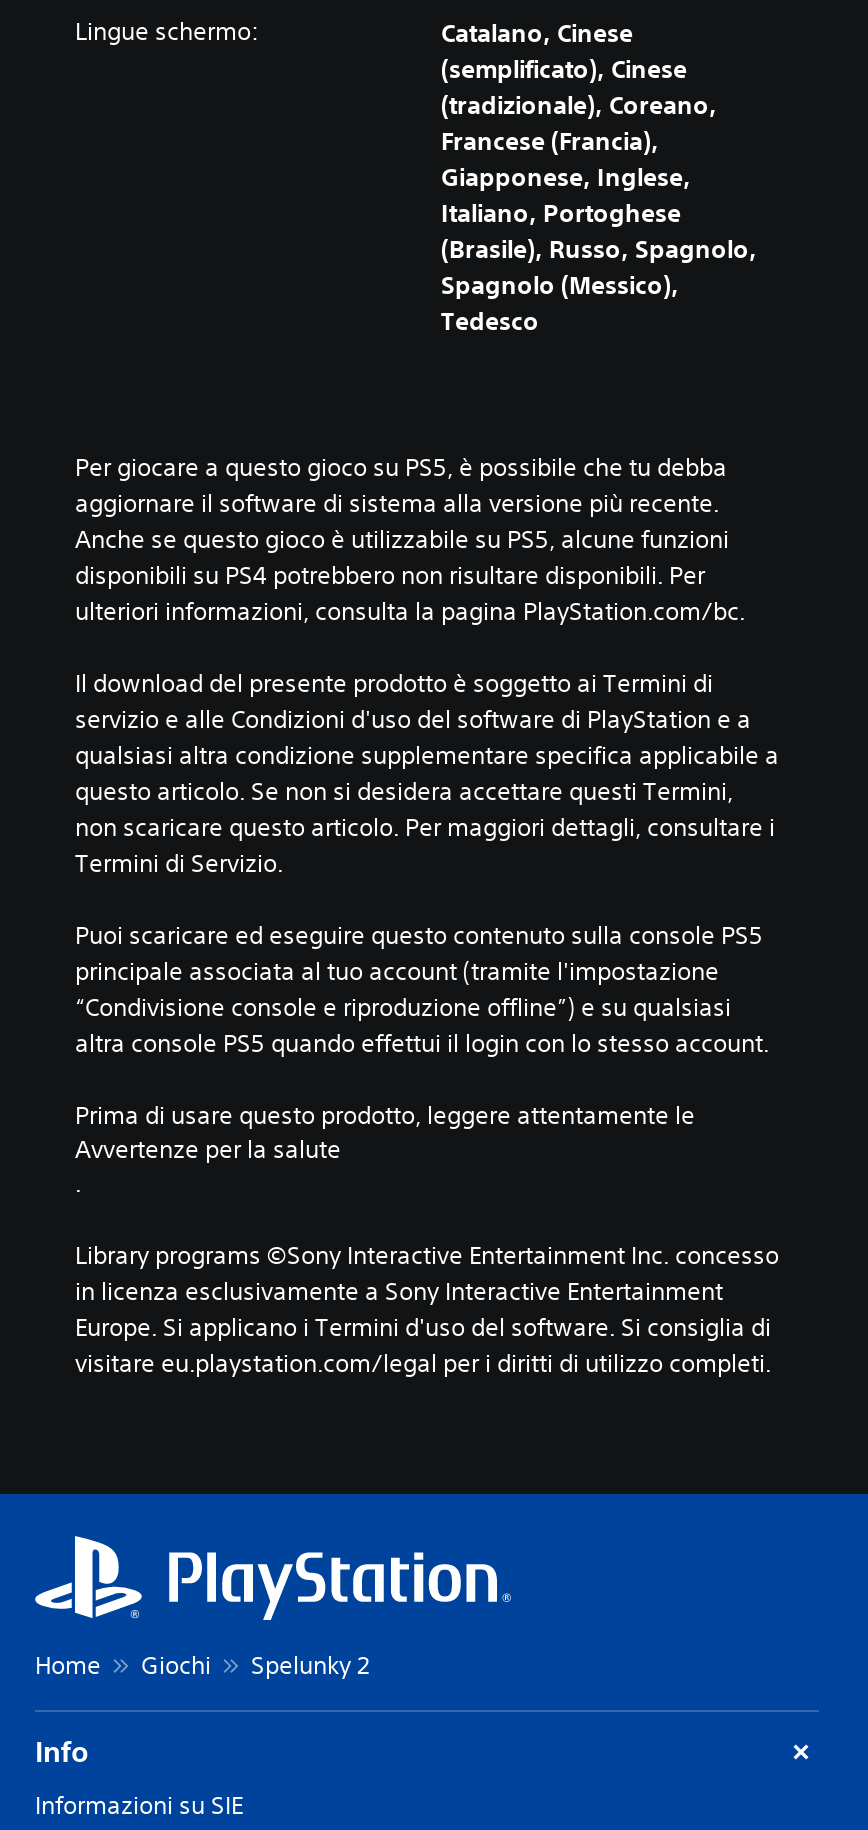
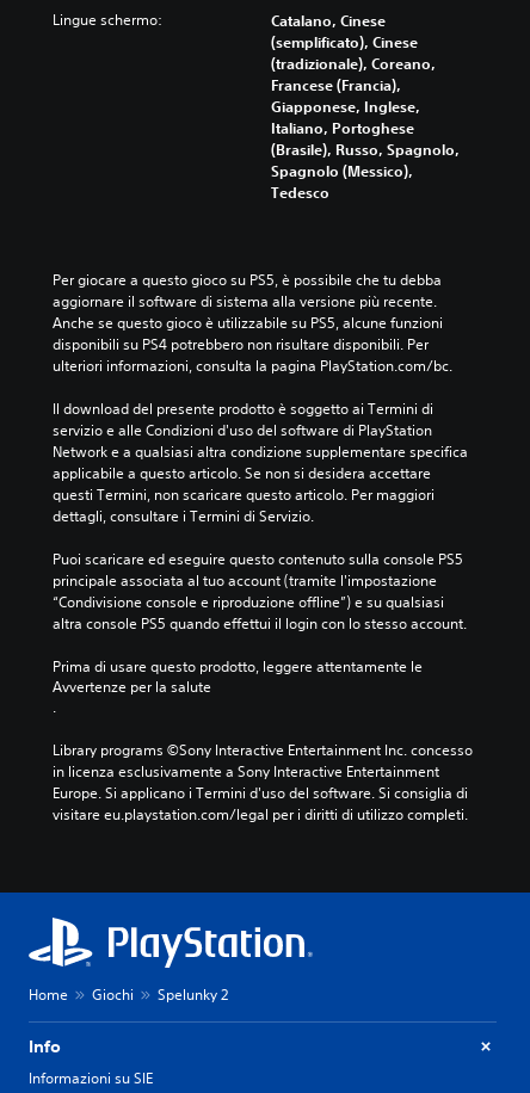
[75,701,779,879] servizio e alle Condizioni d'uso del software di PlayStation e a | qualsiasi altra condizione supplementare specifica applicabile a | questo articolo. Se non si desidera accettare questi Termini, | non scaricare questo articolo. Per maggiori dettagli, consultare i | Termini di Servizio. -> [53,420,468,526] servizio e alle Condizioni d'uso del software di PlayStation | Network e a qualsiasi altra condizione supplementare specifica | applicabile a questo articolo. Se non si desidera accettare | questi Termini, non scaricare questo articolo. Per maggiori | dettagli, consultare i Termini di Servizio.

